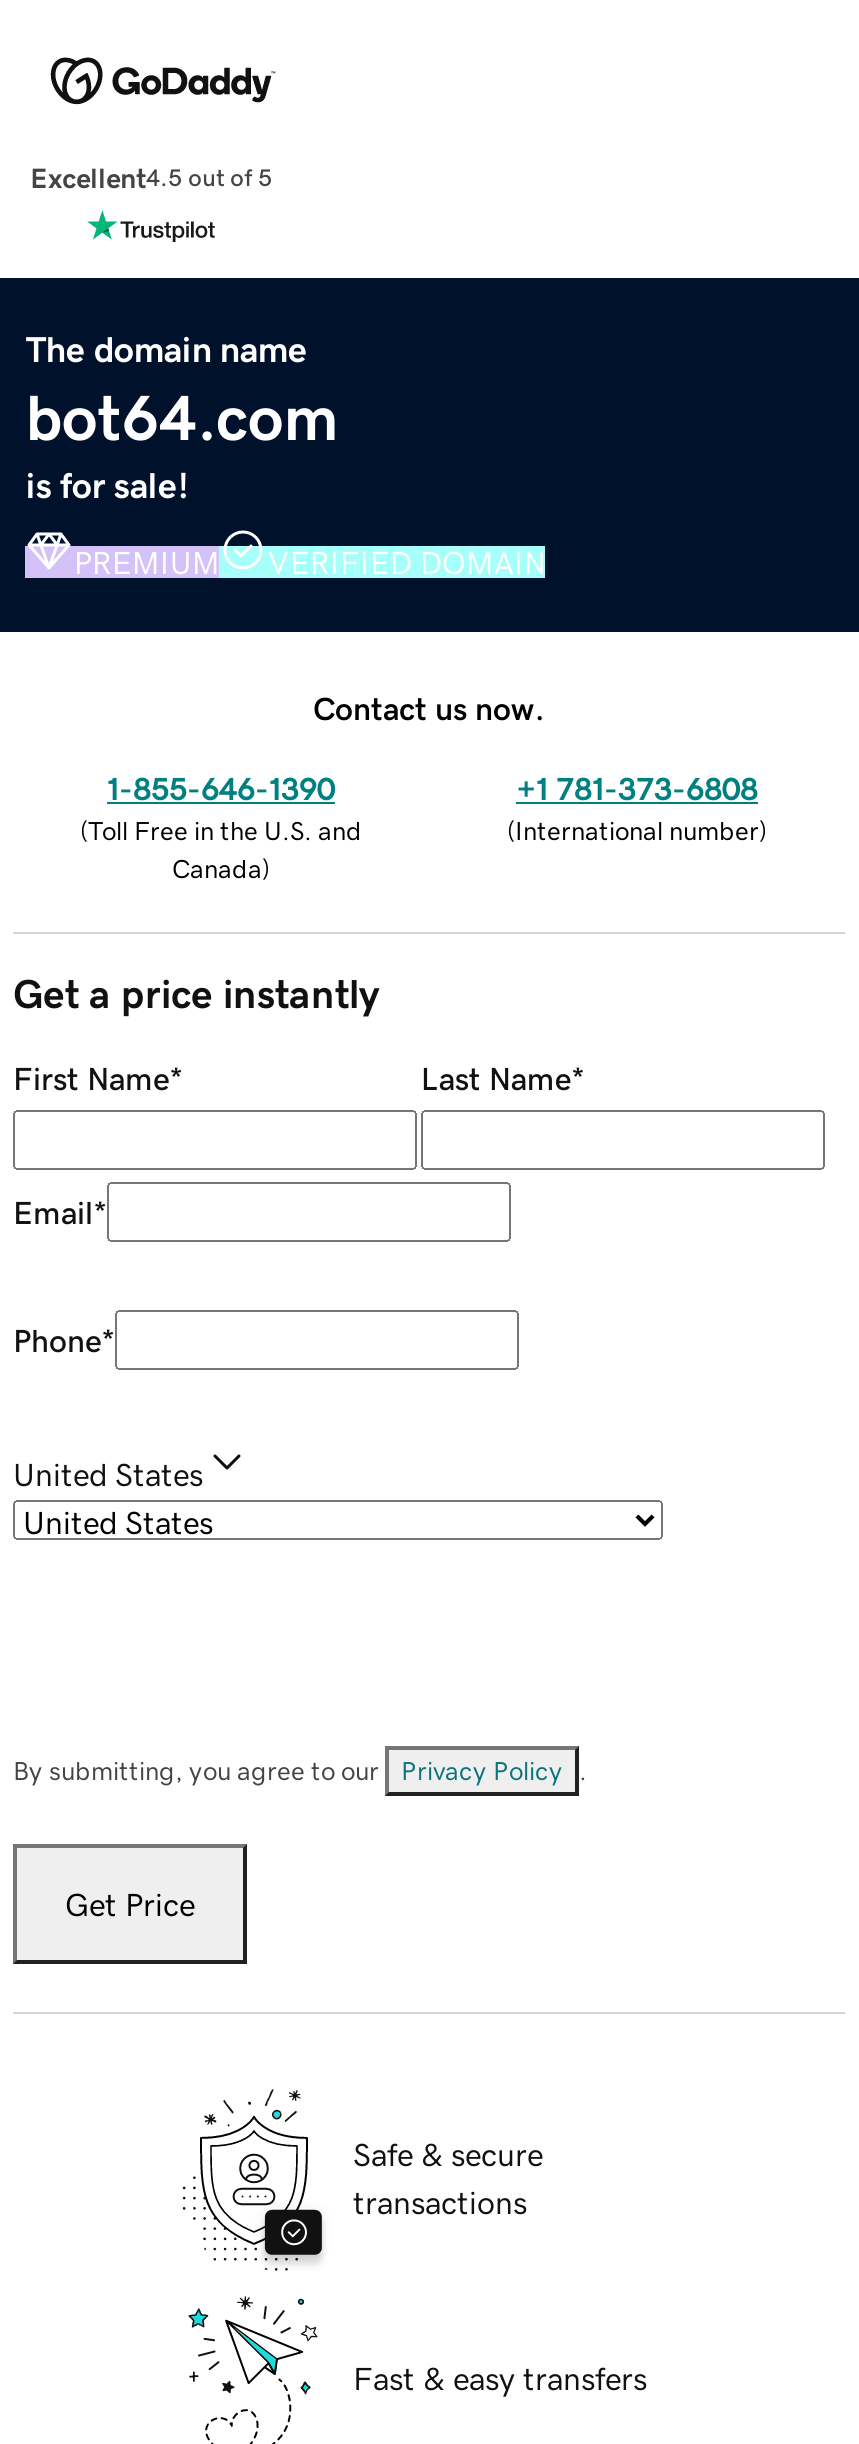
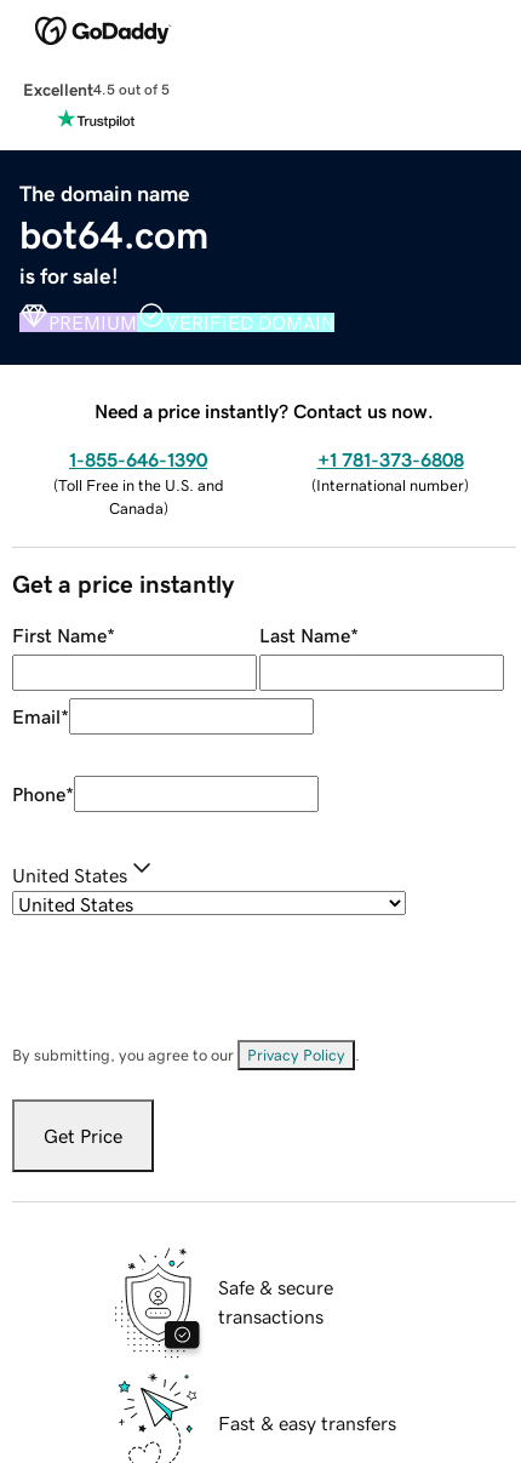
[313,691,545,723] Contact us now. -> [95,401,434,420] Need a price instantly? Contact us now.

